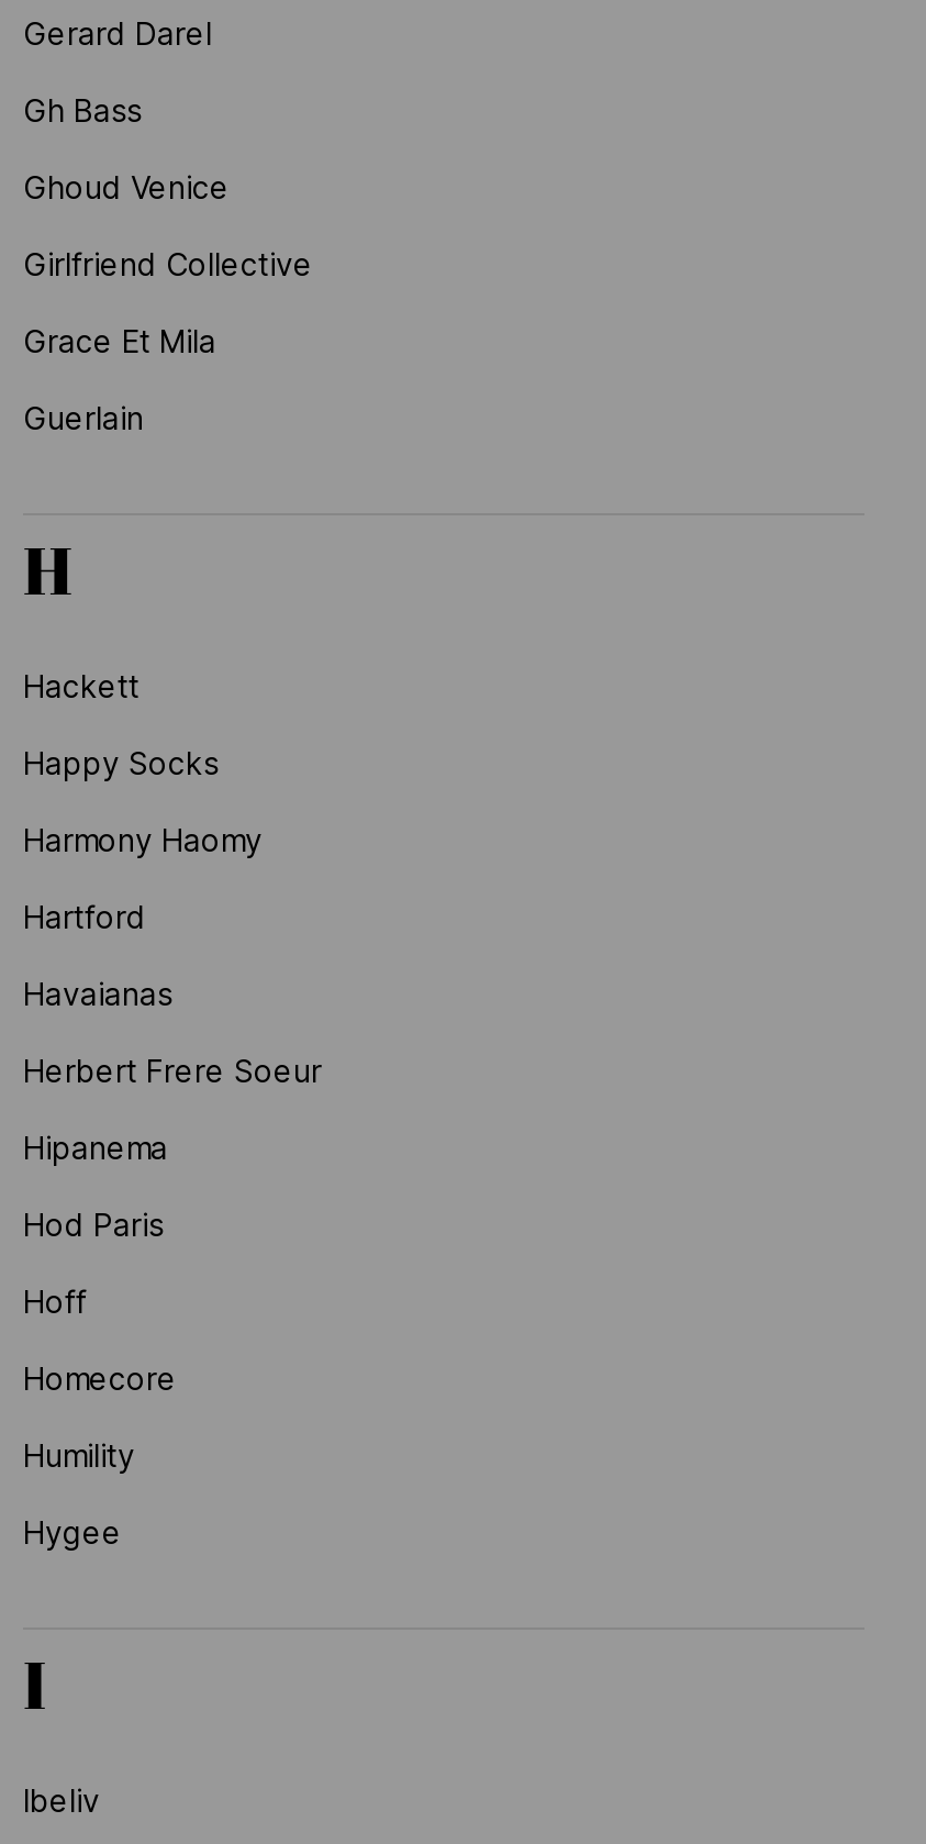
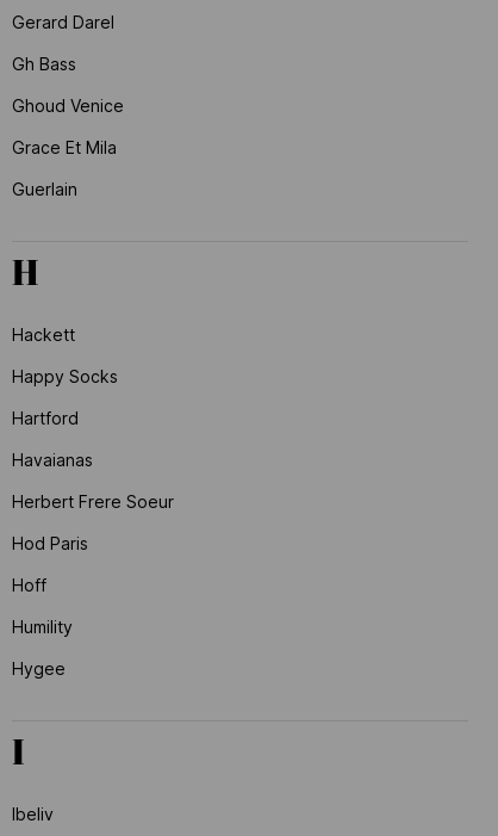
[23,245,313,282] Girlfriend Collective -> none
[23,821,263,858] Harmony Haomy -> none
[23,1129,168,1166] Hipanema -> none
[23,1359,177,1397] Homecore -> none

